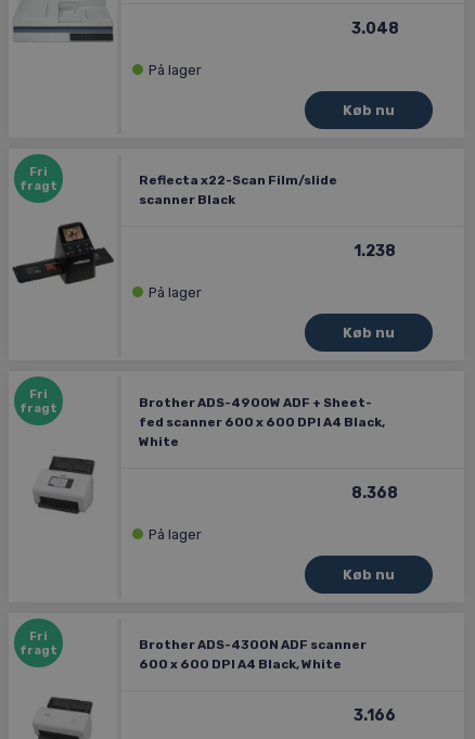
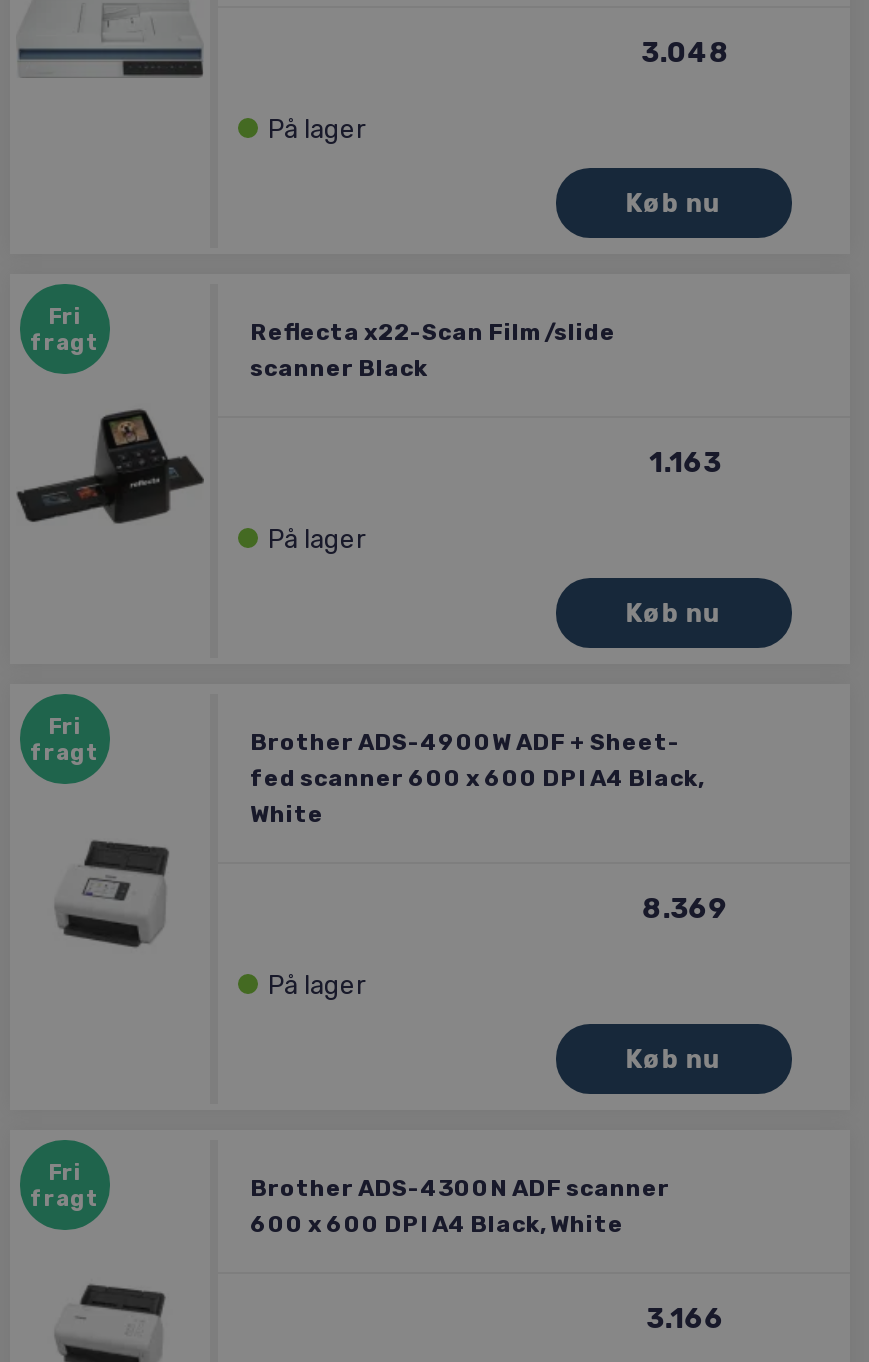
[354,242,396,260] 1.238 -> [649,446,721,480] 1.163
[352,484,398,502] 8.368 -> [642,892,728,926] 8.369

